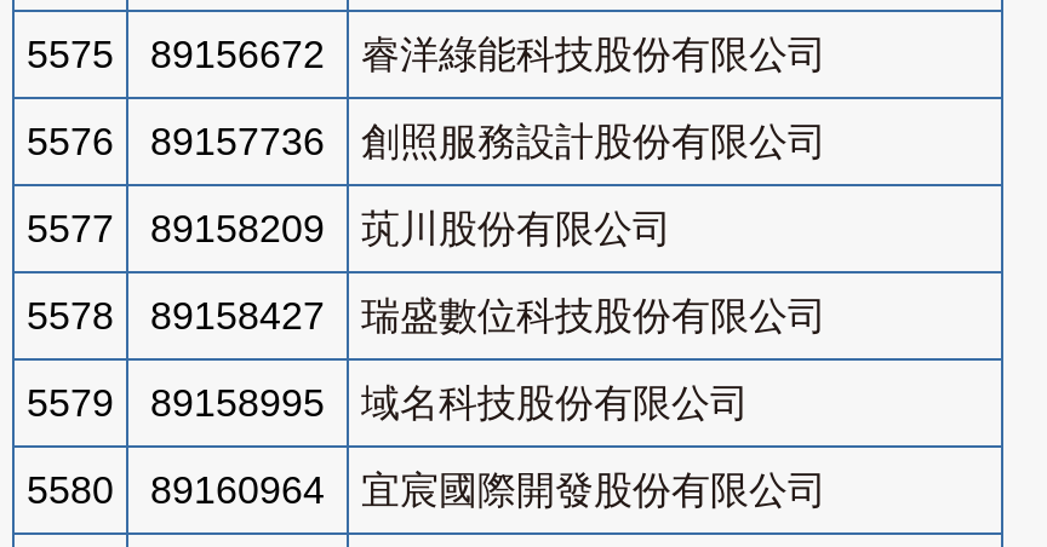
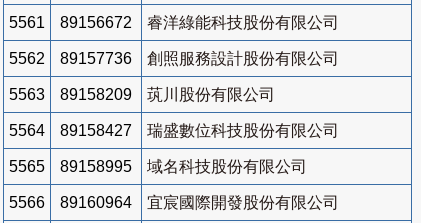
[27,34,826,75] 5575 89156672 睿洋綠能科技股份有限公司 -> [9,14,339,31] 5561 89156672 睿洋綠能科技股份有限公司
[27,121,826,162] 5576 89157736 創照服務設計股份有限公司 -> [9,50,339,67] 5562 89157736 創照服務設計股份有限公司
[27,208,671,249] 5577 89158209 茿川股份有限公司 -> [9,86,275,103] 5563 89158209 茿川股份有限公司
[27,295,826,336] 5578 89158427 瑞盛數位科技股份有限公司 -> [9,122,339,139] 5564 89158427 瑞盛數位科技股份有限公司
[27,382,749,423] 5579 89158995 域名科技股份有限公司 -> [9,158,307,175] 5565 89158995 域名科技股份有限公司
[27,469,826,510] 5580 89160964 宜宸國際開發股份有限公司 -> [9,194,339,211] 5566 89160964 宜宸國際開發股份有限公司

